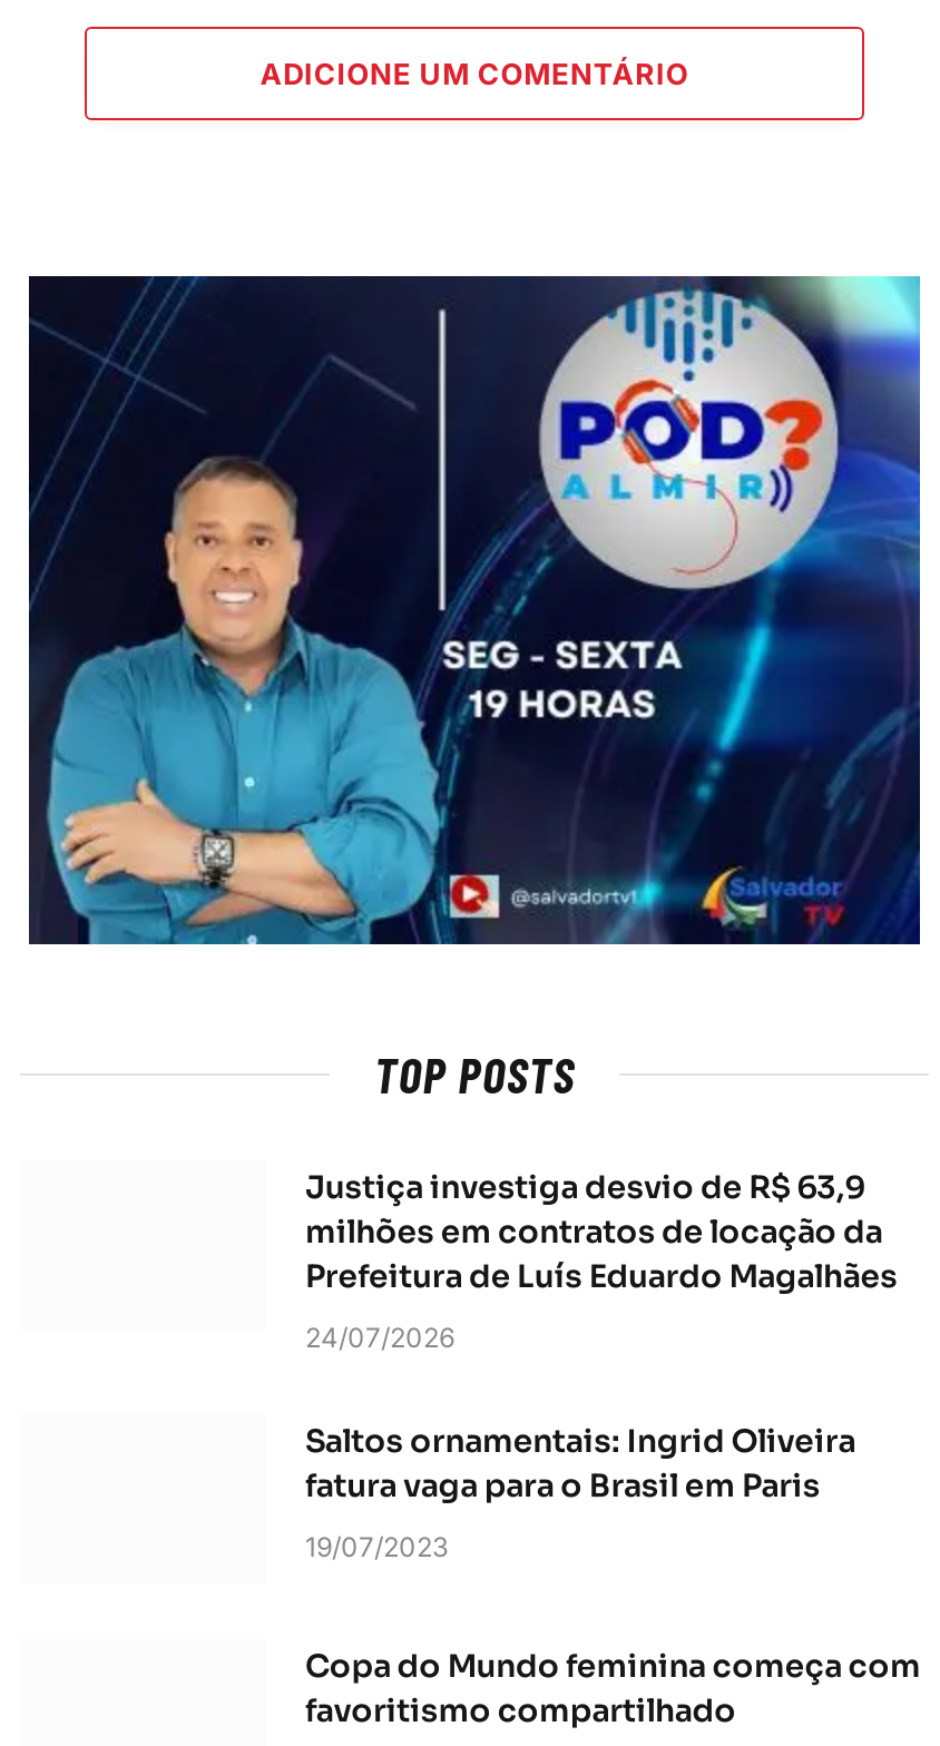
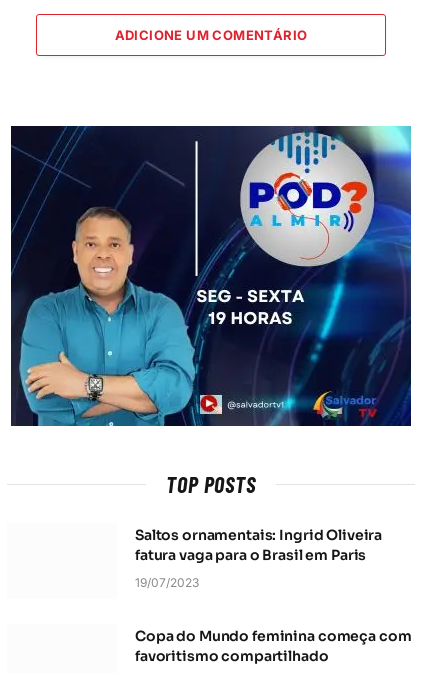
[305,1166,898,1353] Justiça investiga desvio de R$ 63,9 | milhões em contratos de locação da | Prefeitura de Luís Eduardo Magalhães | 24/07/2026 -> none

